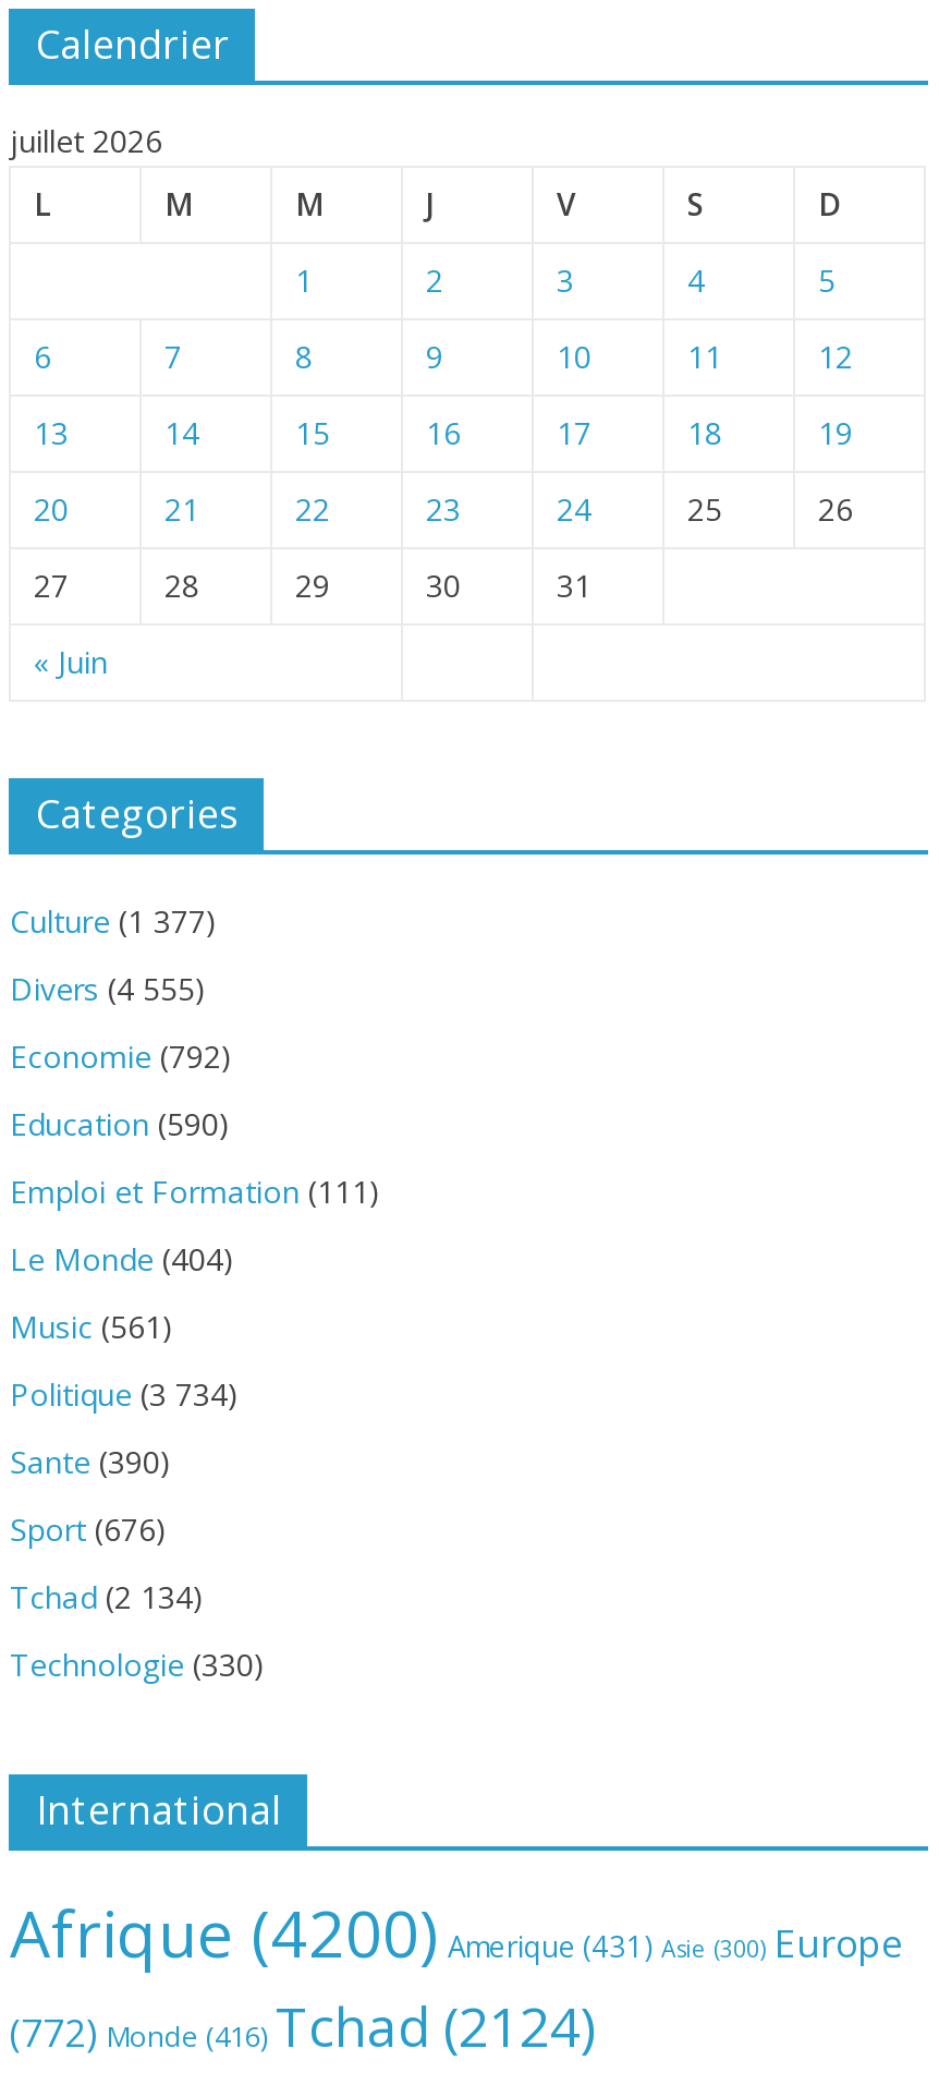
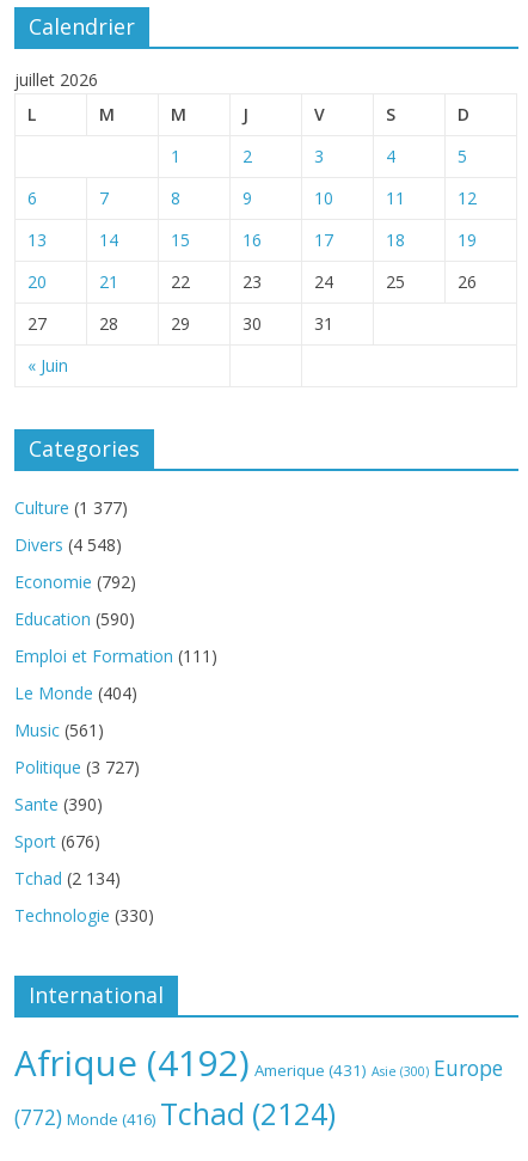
[10,968,206,1010] Divers (4 555) -> [15,534,122,556] Divers (4 548)
[10,1374,238,1415] Politique (3 734) -> [15,756,140,779] Politique (3 727)
[10,1890,901,1978] Afrique (4200) Amerique(431) Asie(300) Europe -> [15,1039,503,1087] Afrique (4192) Amerique(431) Asie(300) Europe

